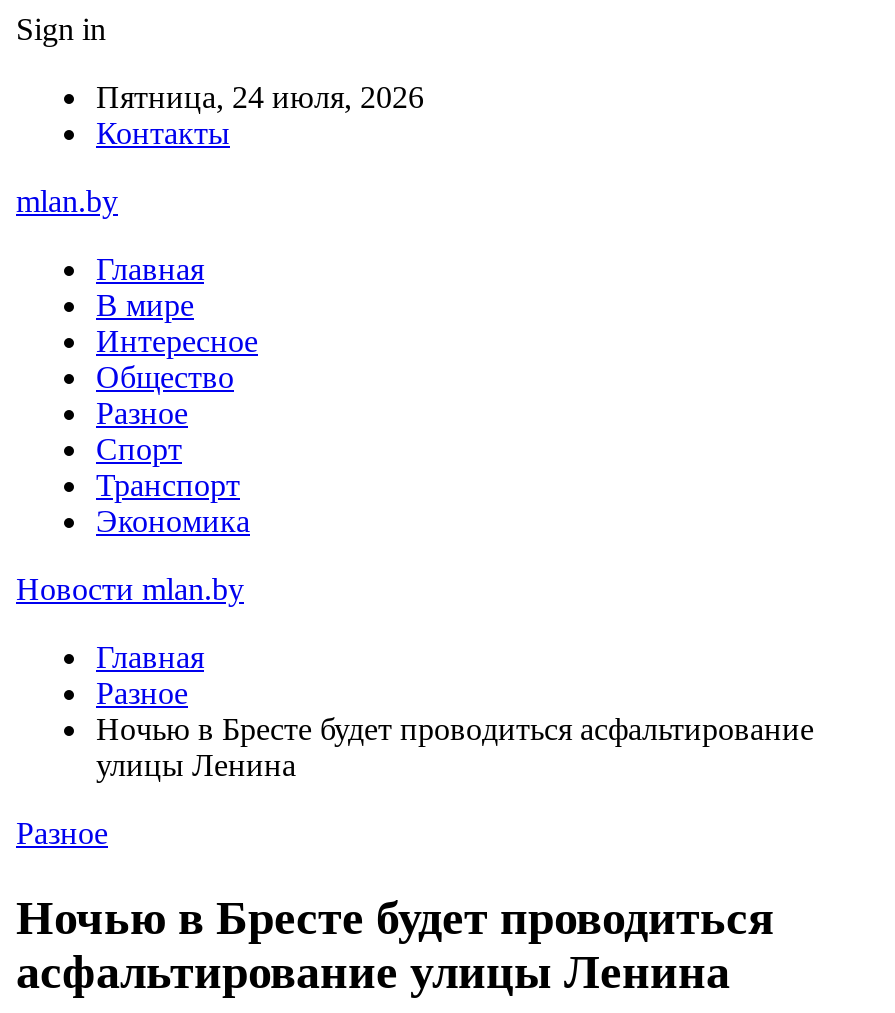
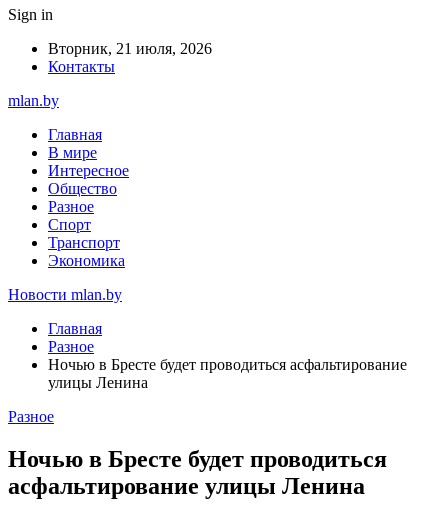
[96,80,424,114] Пятница, 24 июля, 2026 -> [48,40,212,57] Вторник, 21 июля, 2026

